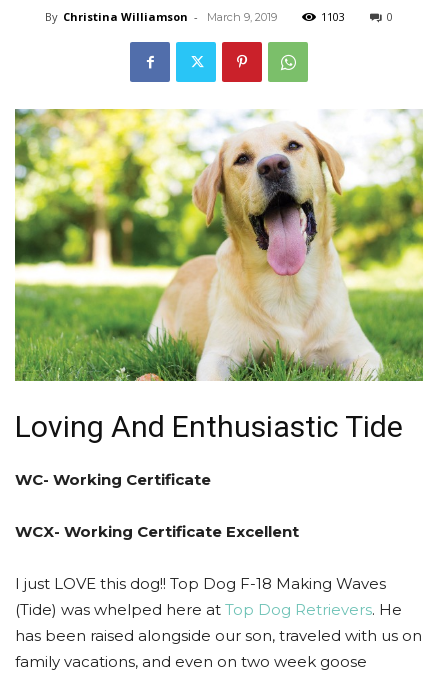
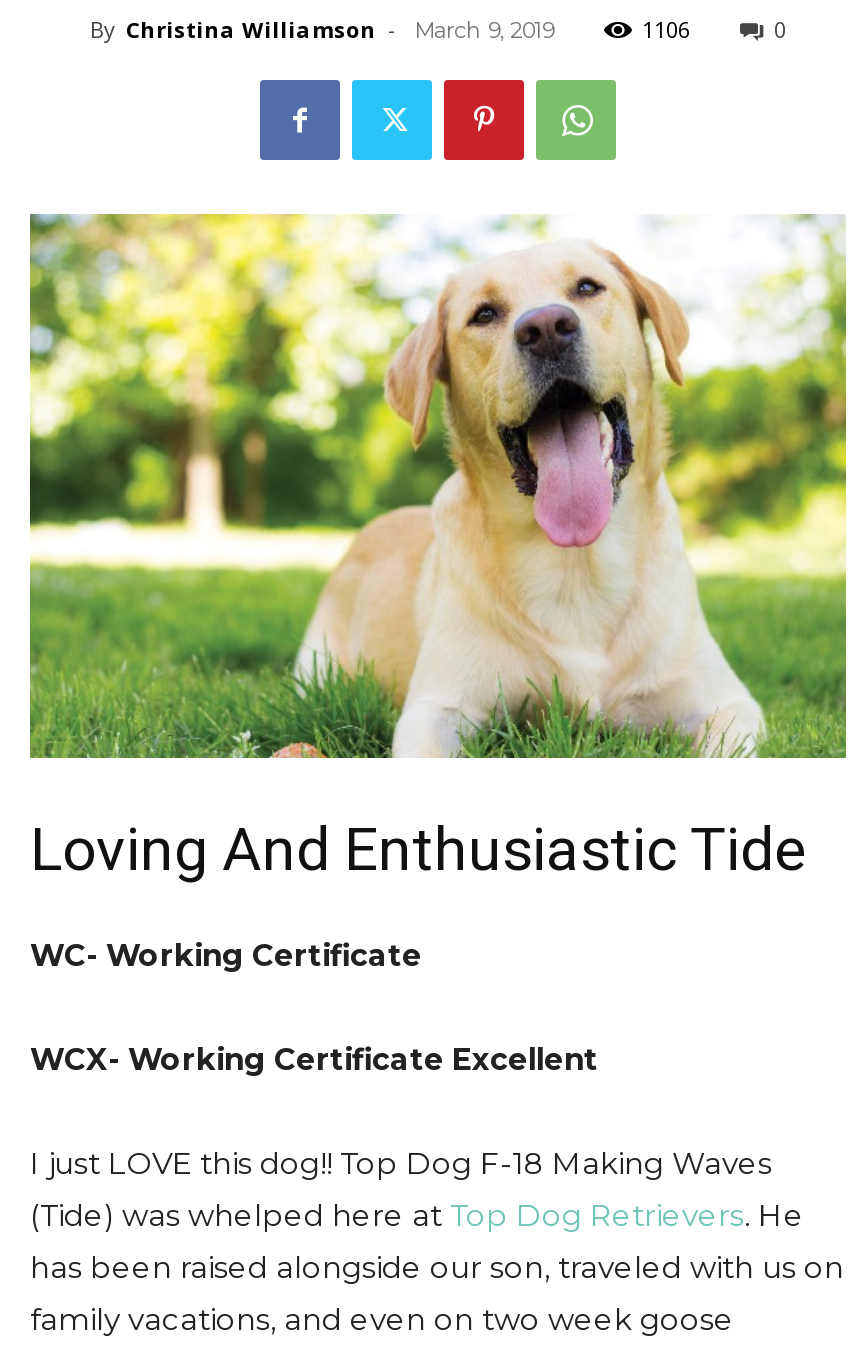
[321,9,345,24] 1103 -> [642,14,690,44] 1106

